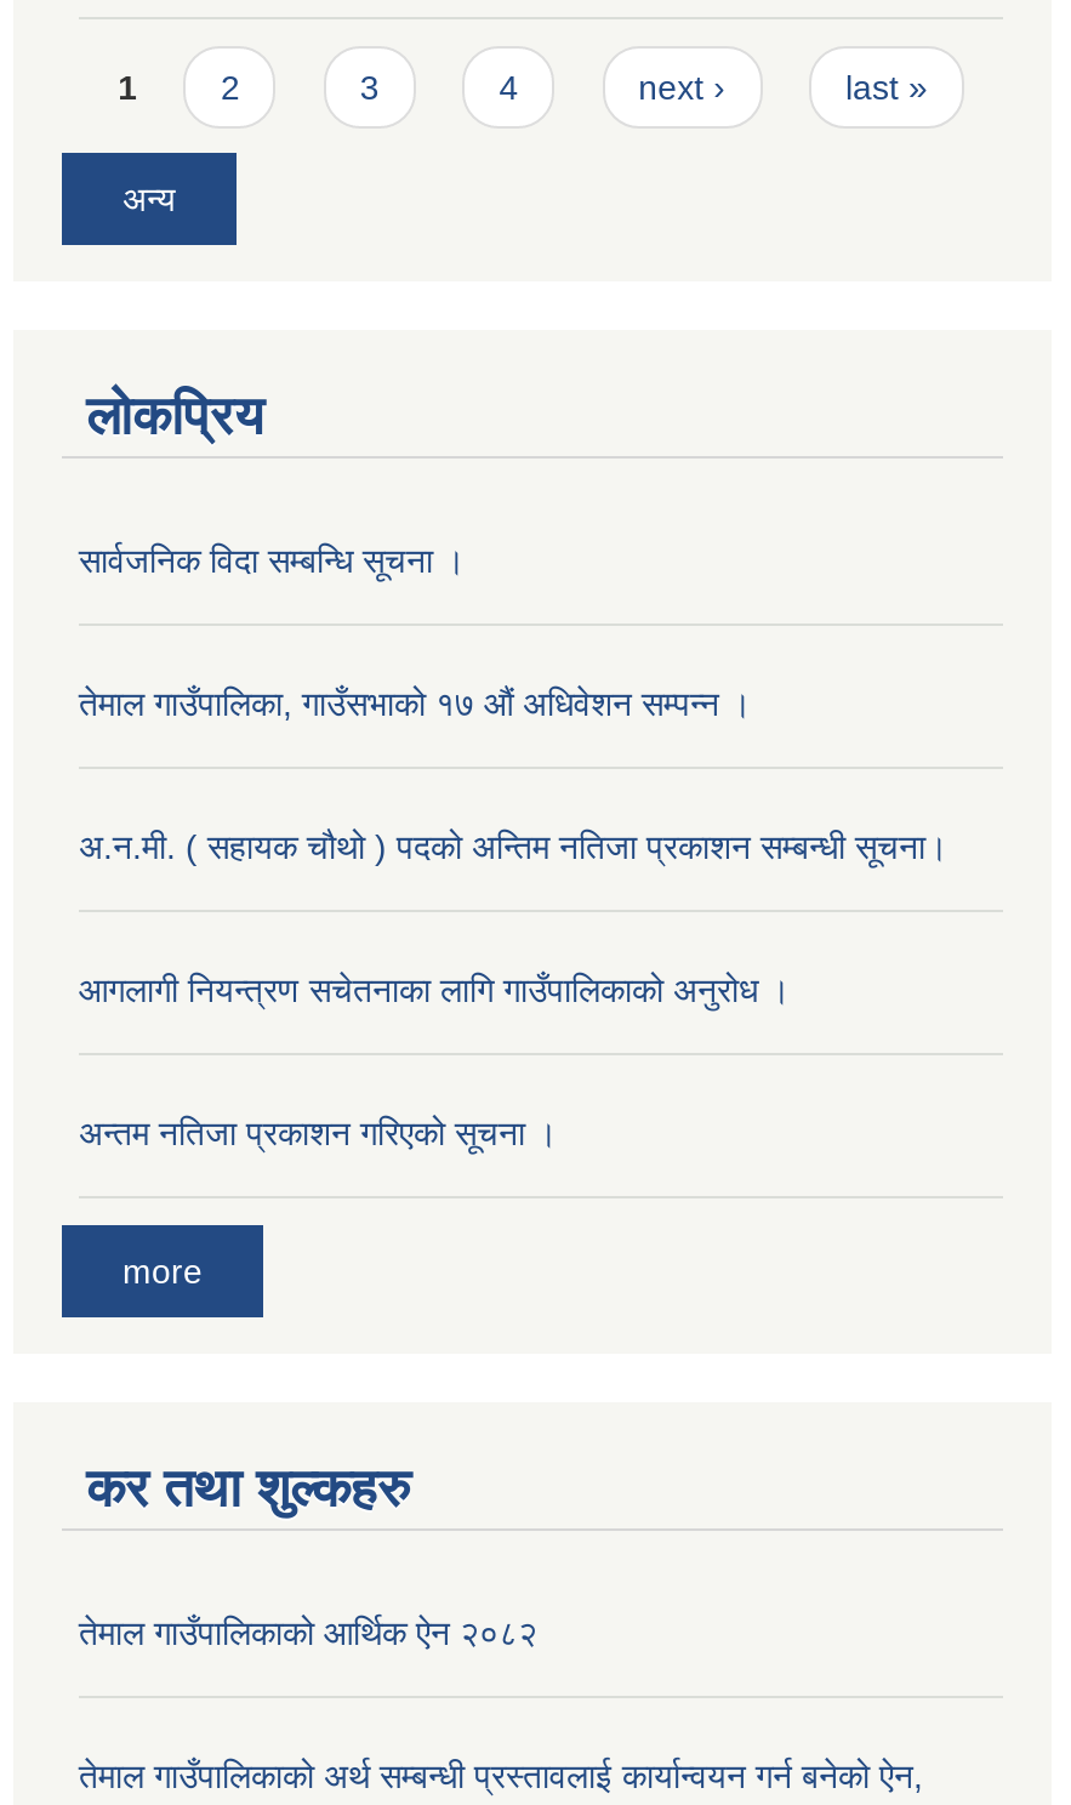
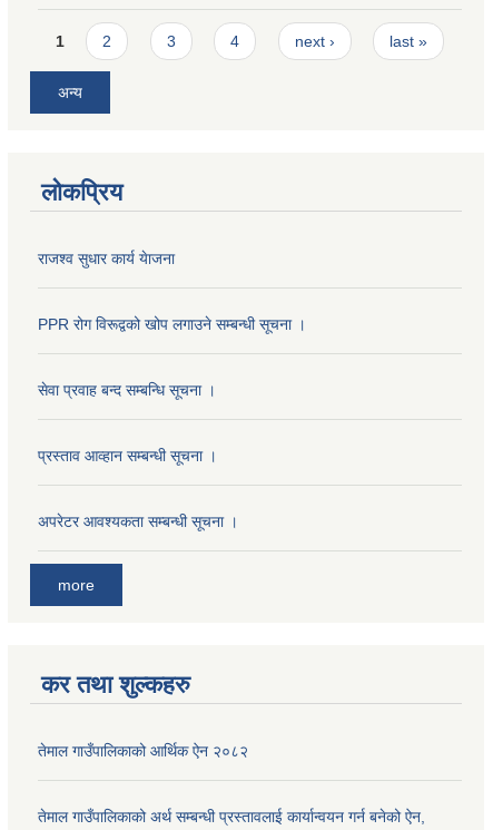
[79,542,465,581] सार्वजनिक विदा सम्बन्धि सूचना । -> [38,250,175,268] राजश्व सुधार कार्य येाजना
[79,685,751,724] तेमाल गाउँपालिका, गाउँसभाको १७ ‌औं अधिवेशन सम्पन्न । -> [38,316,306,333] PPR रोग विरूद्वको खोप लगाउने सम्बन्धी सूचना ।
[79,828,947,867] अ.न.मी. ( सहायक चौथो ) पदको अन्तिम नतिजा प्रकाशन सम्बन्धी सूचना। -> [38,381,216,399] सेवा प्रवाह बन्द सम्बन्धि सूचना ।
[79,971,790,1010] आगलागी नियन्त्रण सचेतनाका लागि गाउँपालिकाको अनुरोध । -> [38,447,217,465] प्रस्ताव आव्हान सम्बन्धी सूचना ।
[79,1114,557,1153] अन्तम नतिजा प्रकाशन गरिएको सूचना । -> [38,513,238,531] अपरेटर आवश्यकता सम्बन्धी सूचना ।

